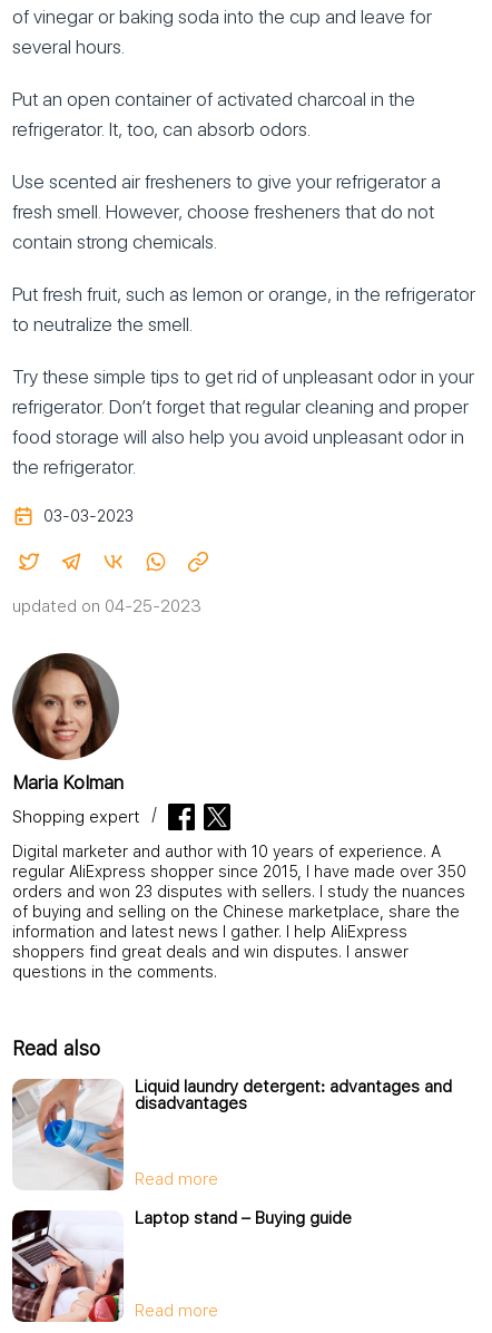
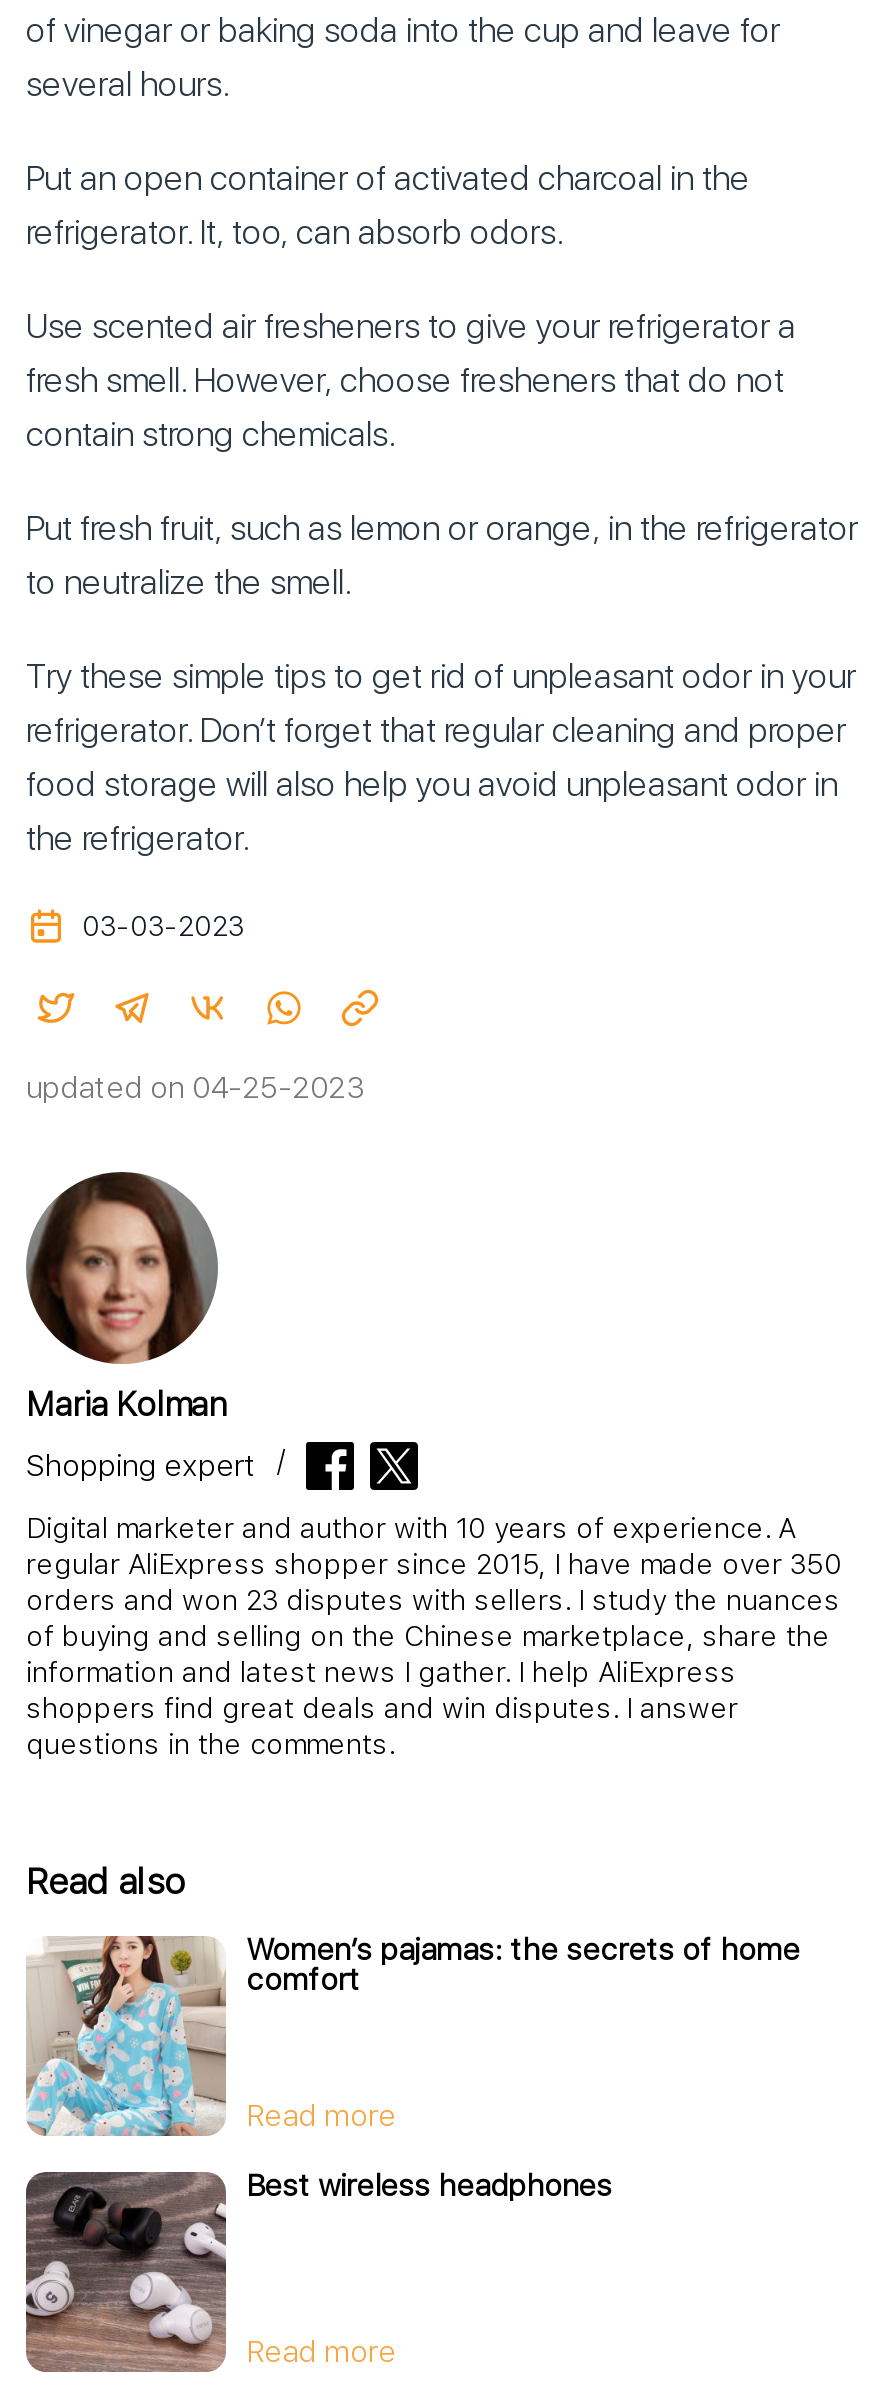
[11,1077,452,1190] [image] | Liquid laundry detergent: advantages and | disadvantages -> [26,1932,800,2138] [image] | Women’s pajamas: the secrets of home | comfort
[11,1208,352,1323] [image] | Laptop stand – Buying guide -> [24,2168,612,2374] [image] | Best wireless headphones

